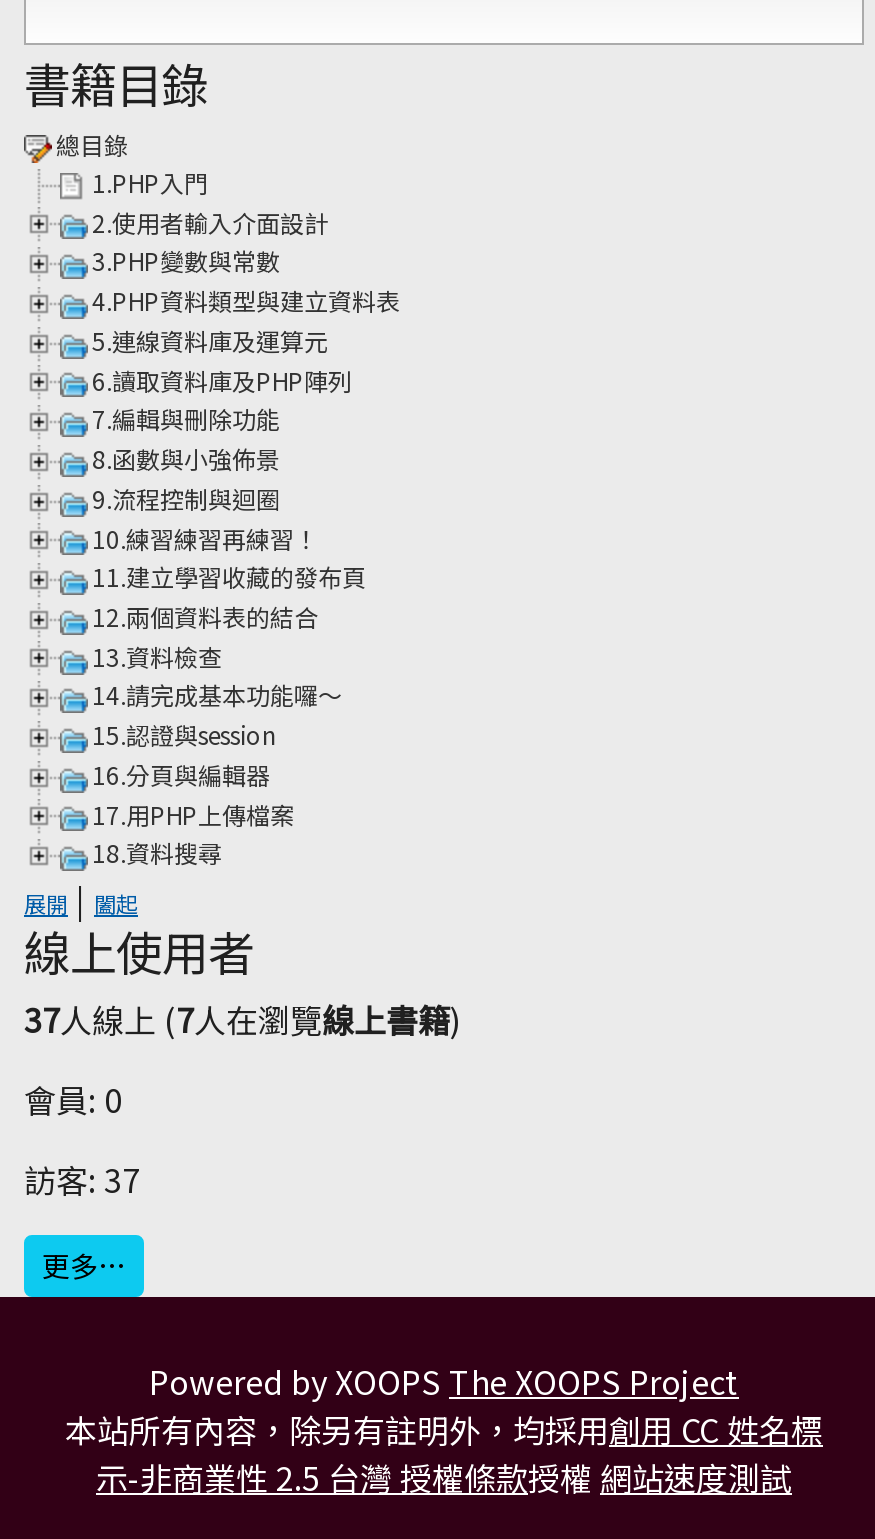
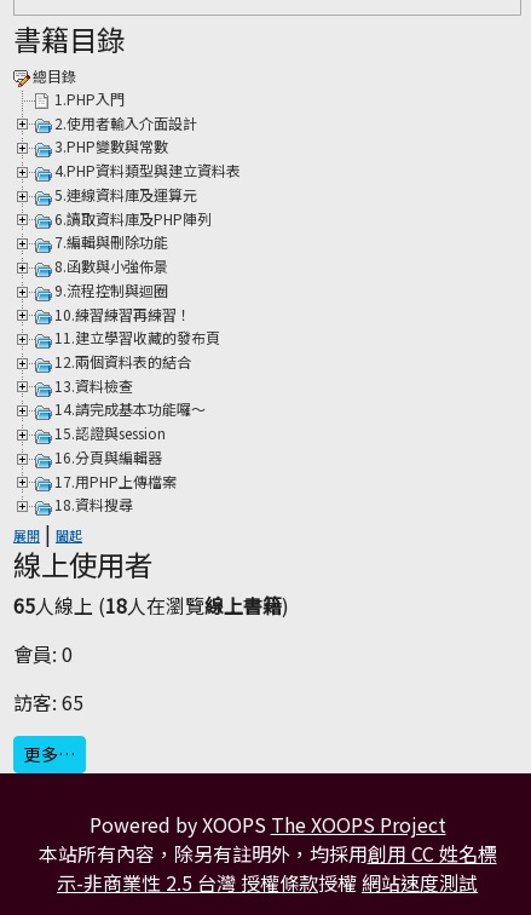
[24,995,462,1043] 37人線上 (7人在瀏覽線上書籍) -> [13,591,289,620] 65人線上 (18人在瀏覽線上書籍)
[24,1155,140,1203] 訪客: 37 -> [13,688,83,717] 訪客: 65

